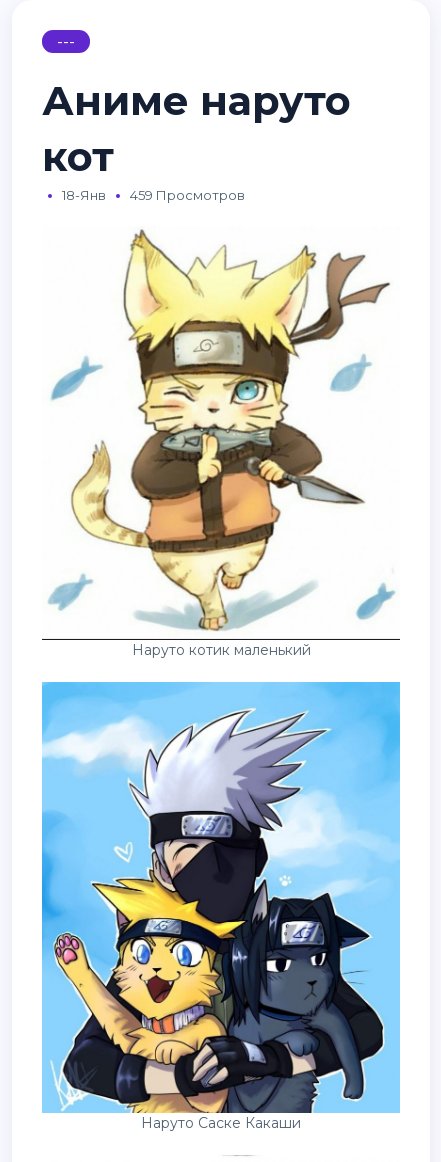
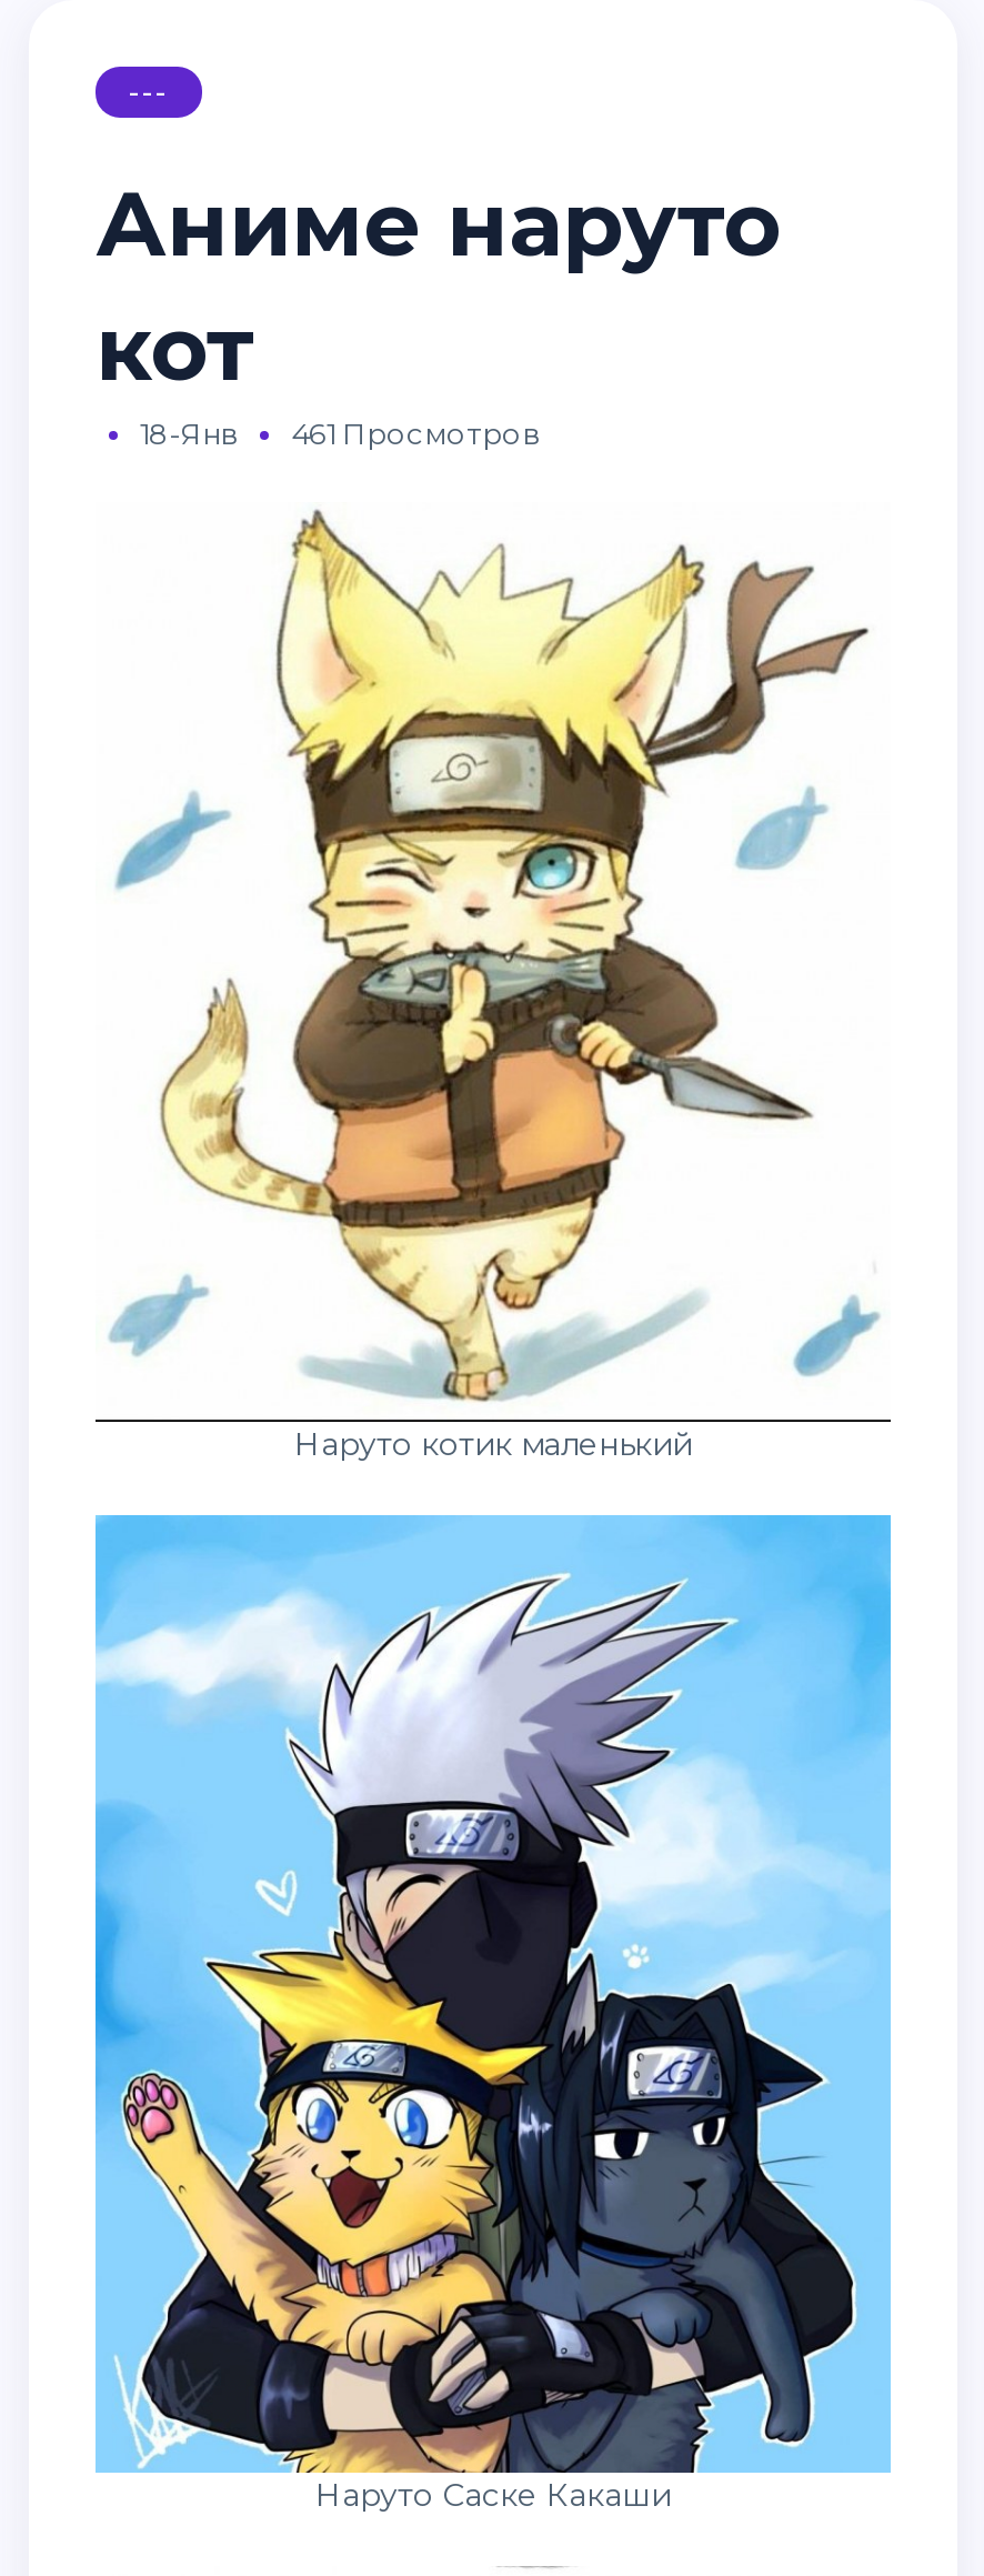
[62,187,245,203] 18-Янв 459 Просмотров -> [140,415,540,451] 18-Янв 461 Просмотров

